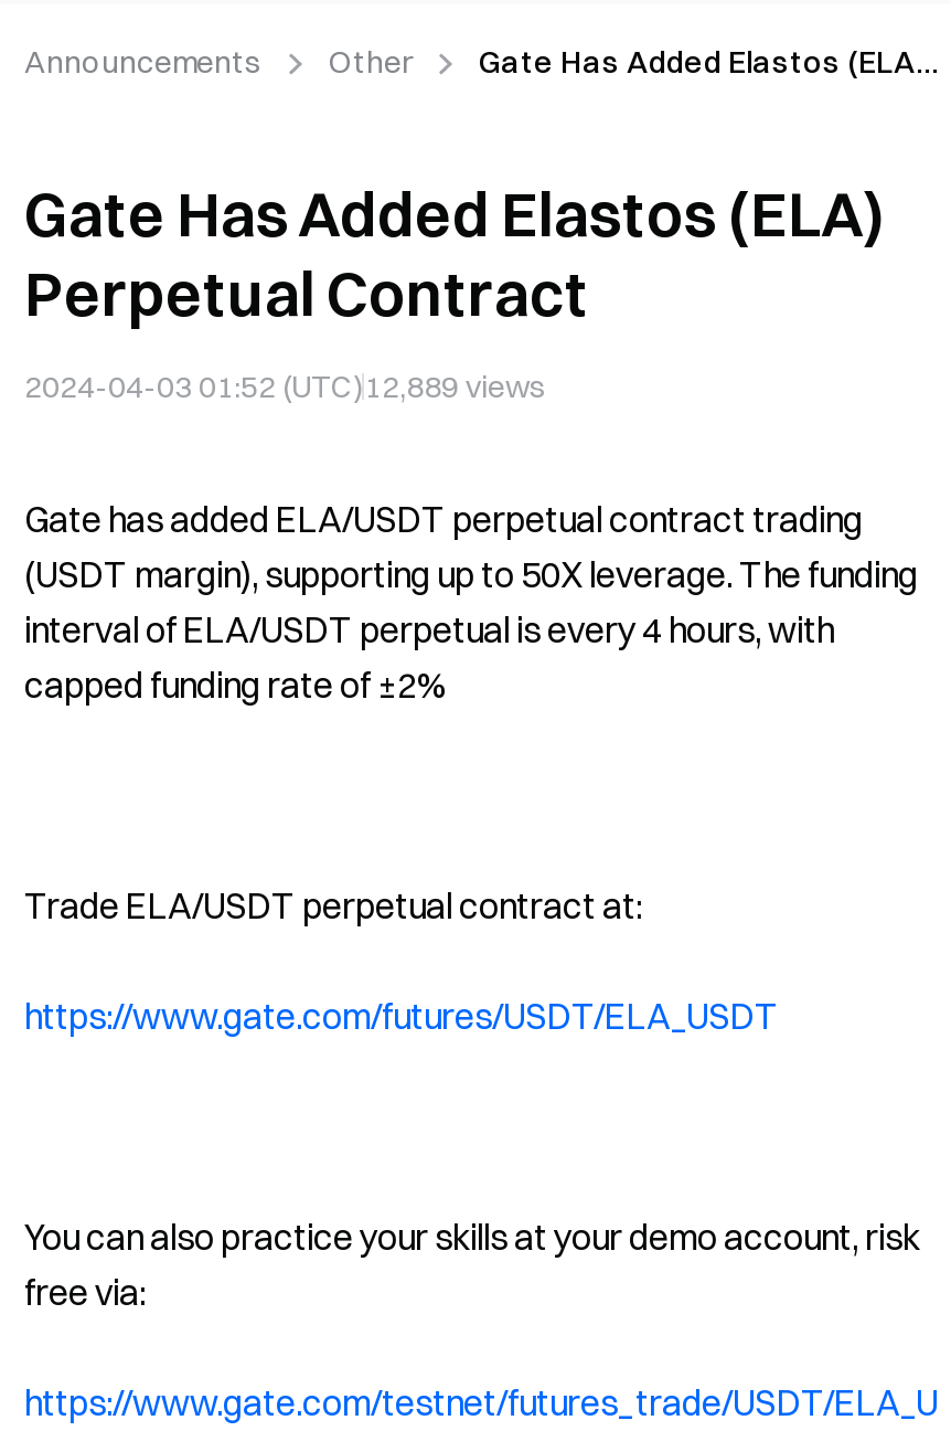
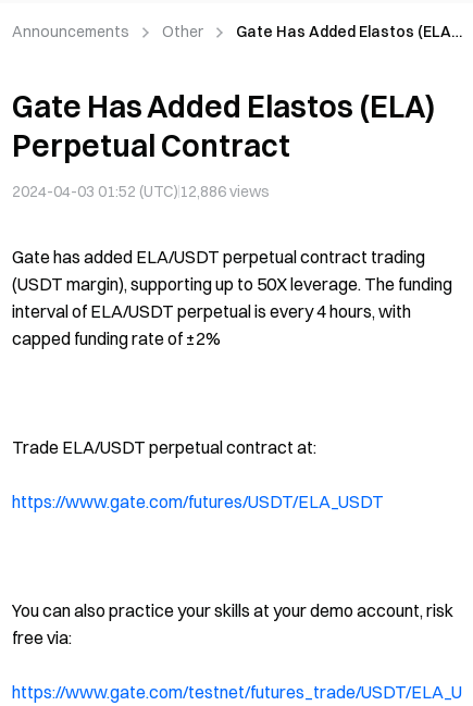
[24,367,547,406] 2024-04-03 01:52 (UTC)12,889 views -> [12,182,270,201] 2024-04-03 01:52 (UTC)12,886 views

